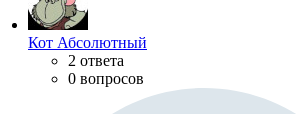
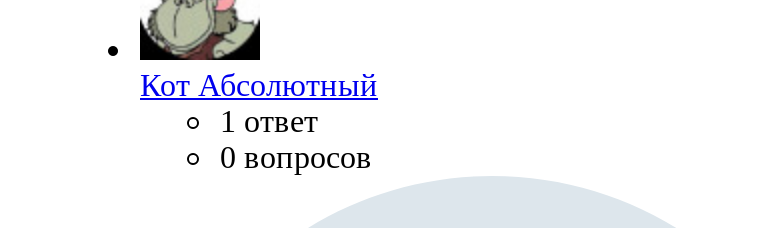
[68,52,124,69] 2 ответа -> [220,104,318,138] 1 ответ

